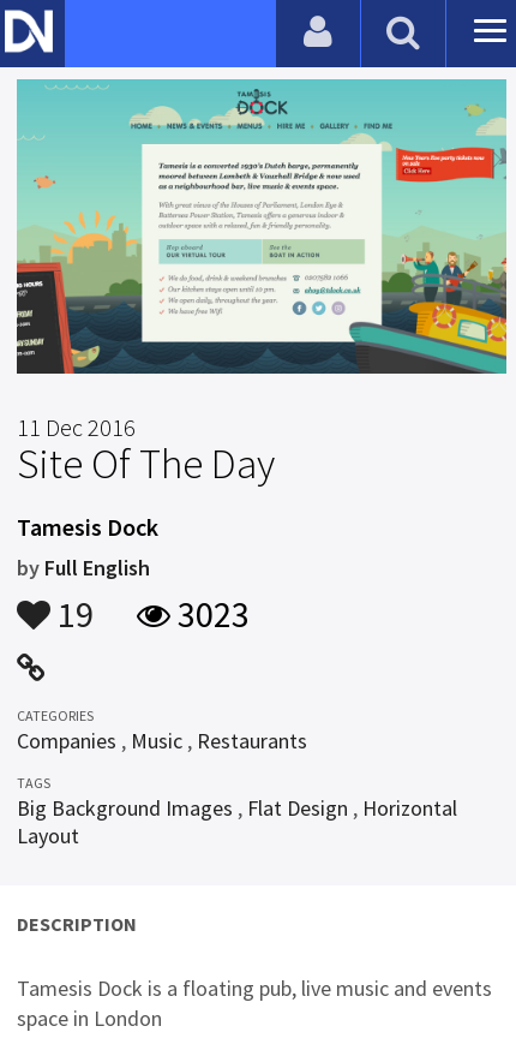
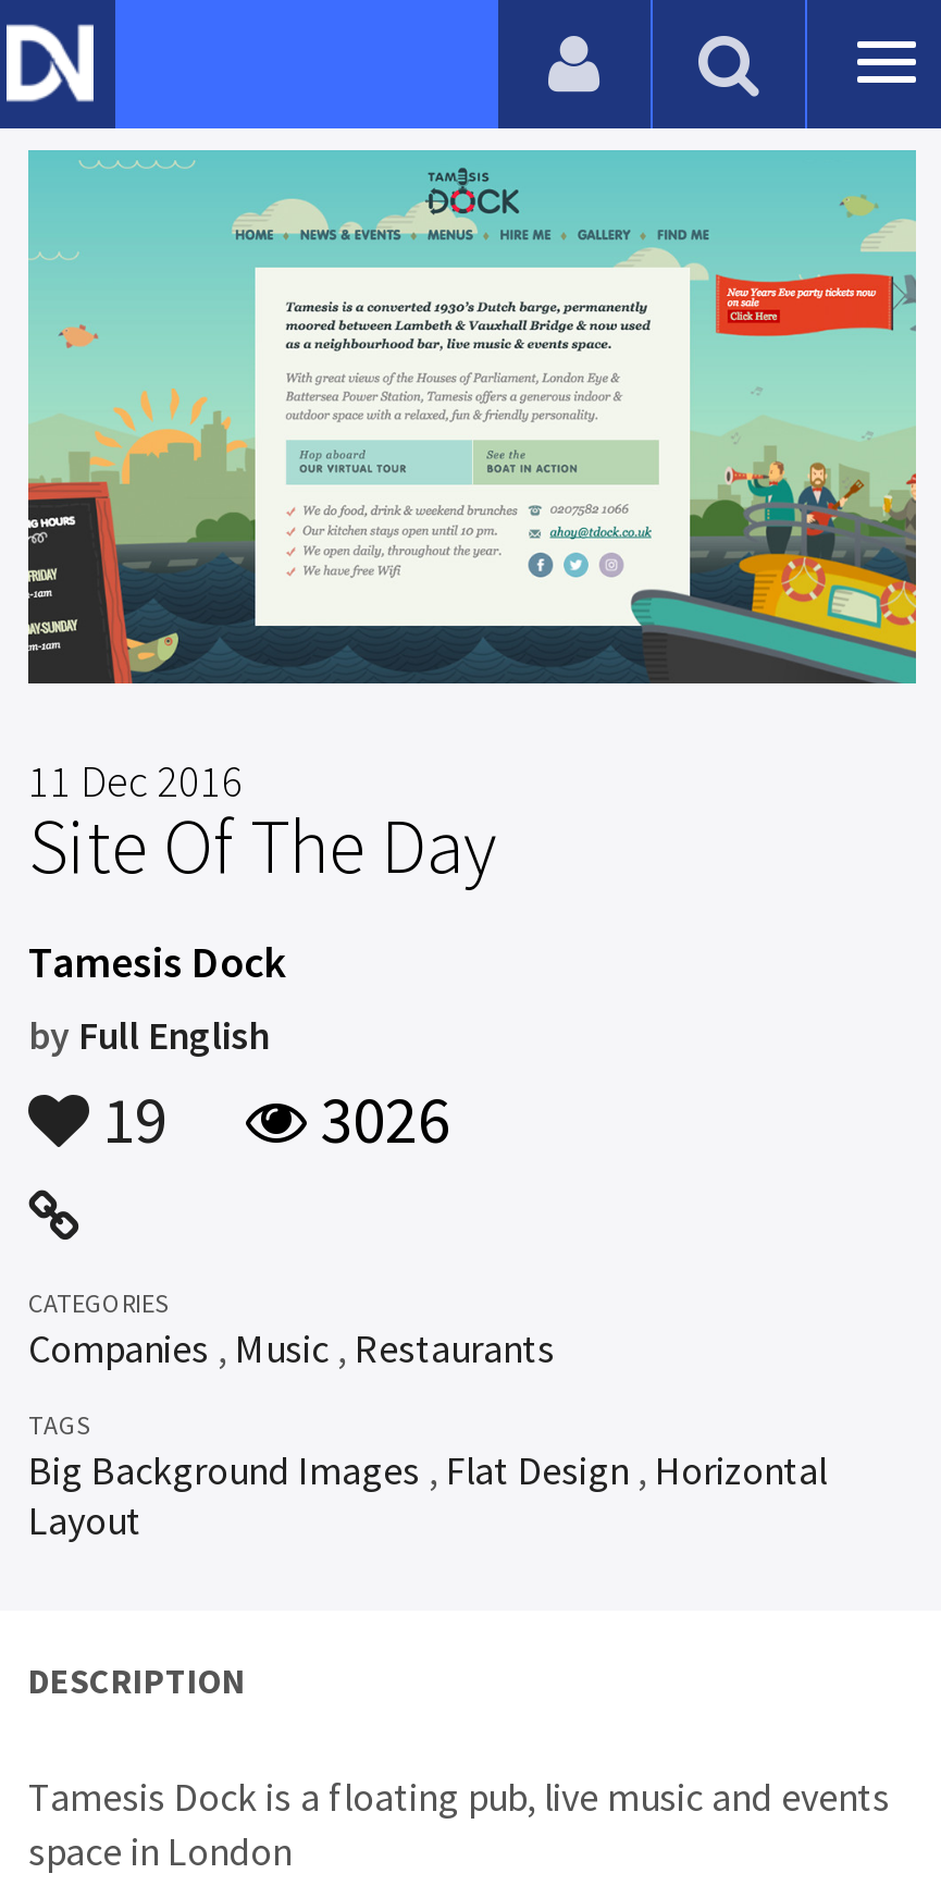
[50,591,250,636] 19 3023 -> [89,1077,450,1160] 19 3026

